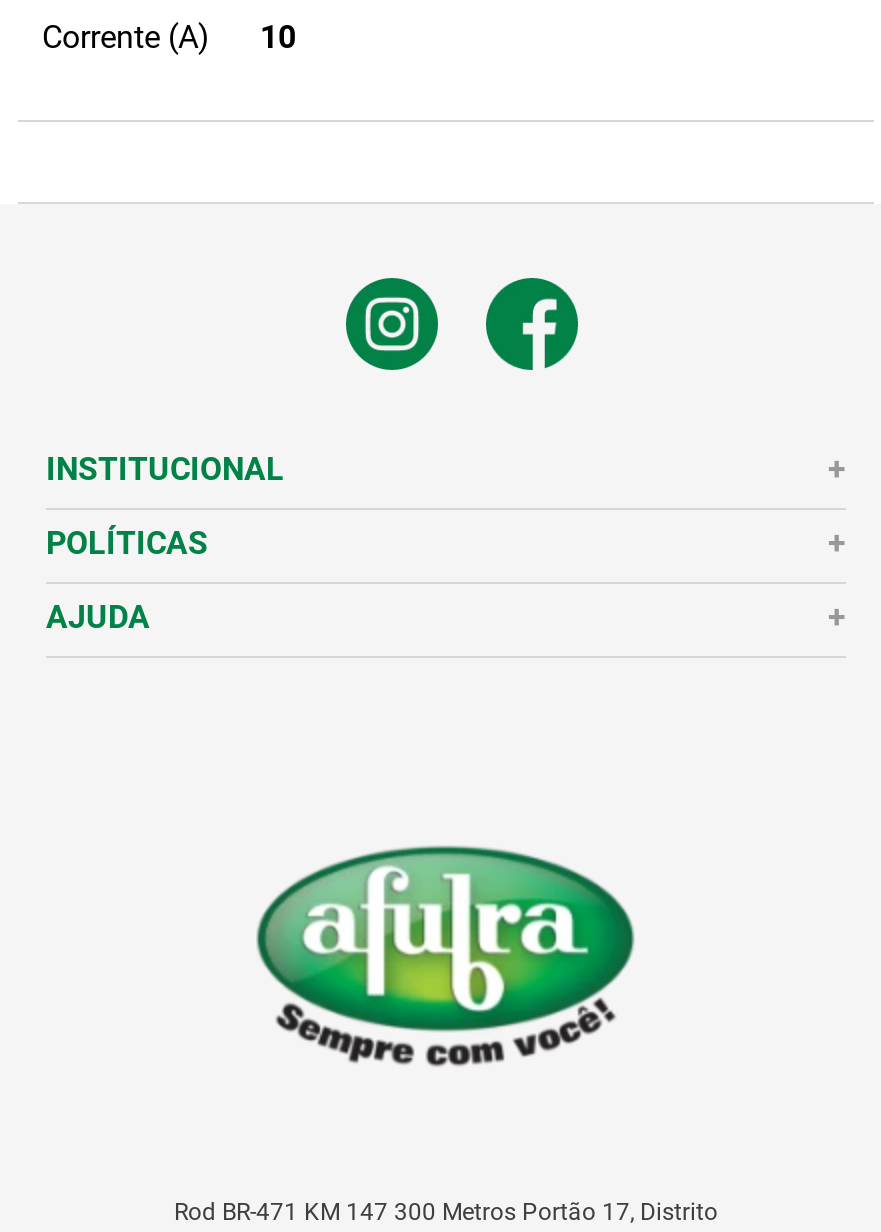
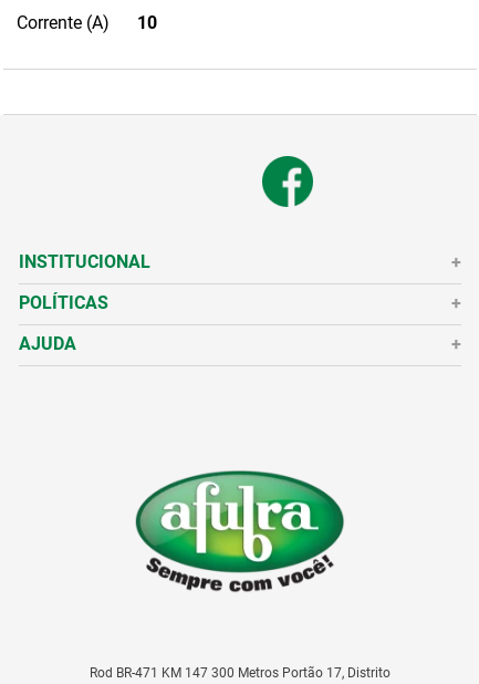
[344,276,440,372] [image] -> none

